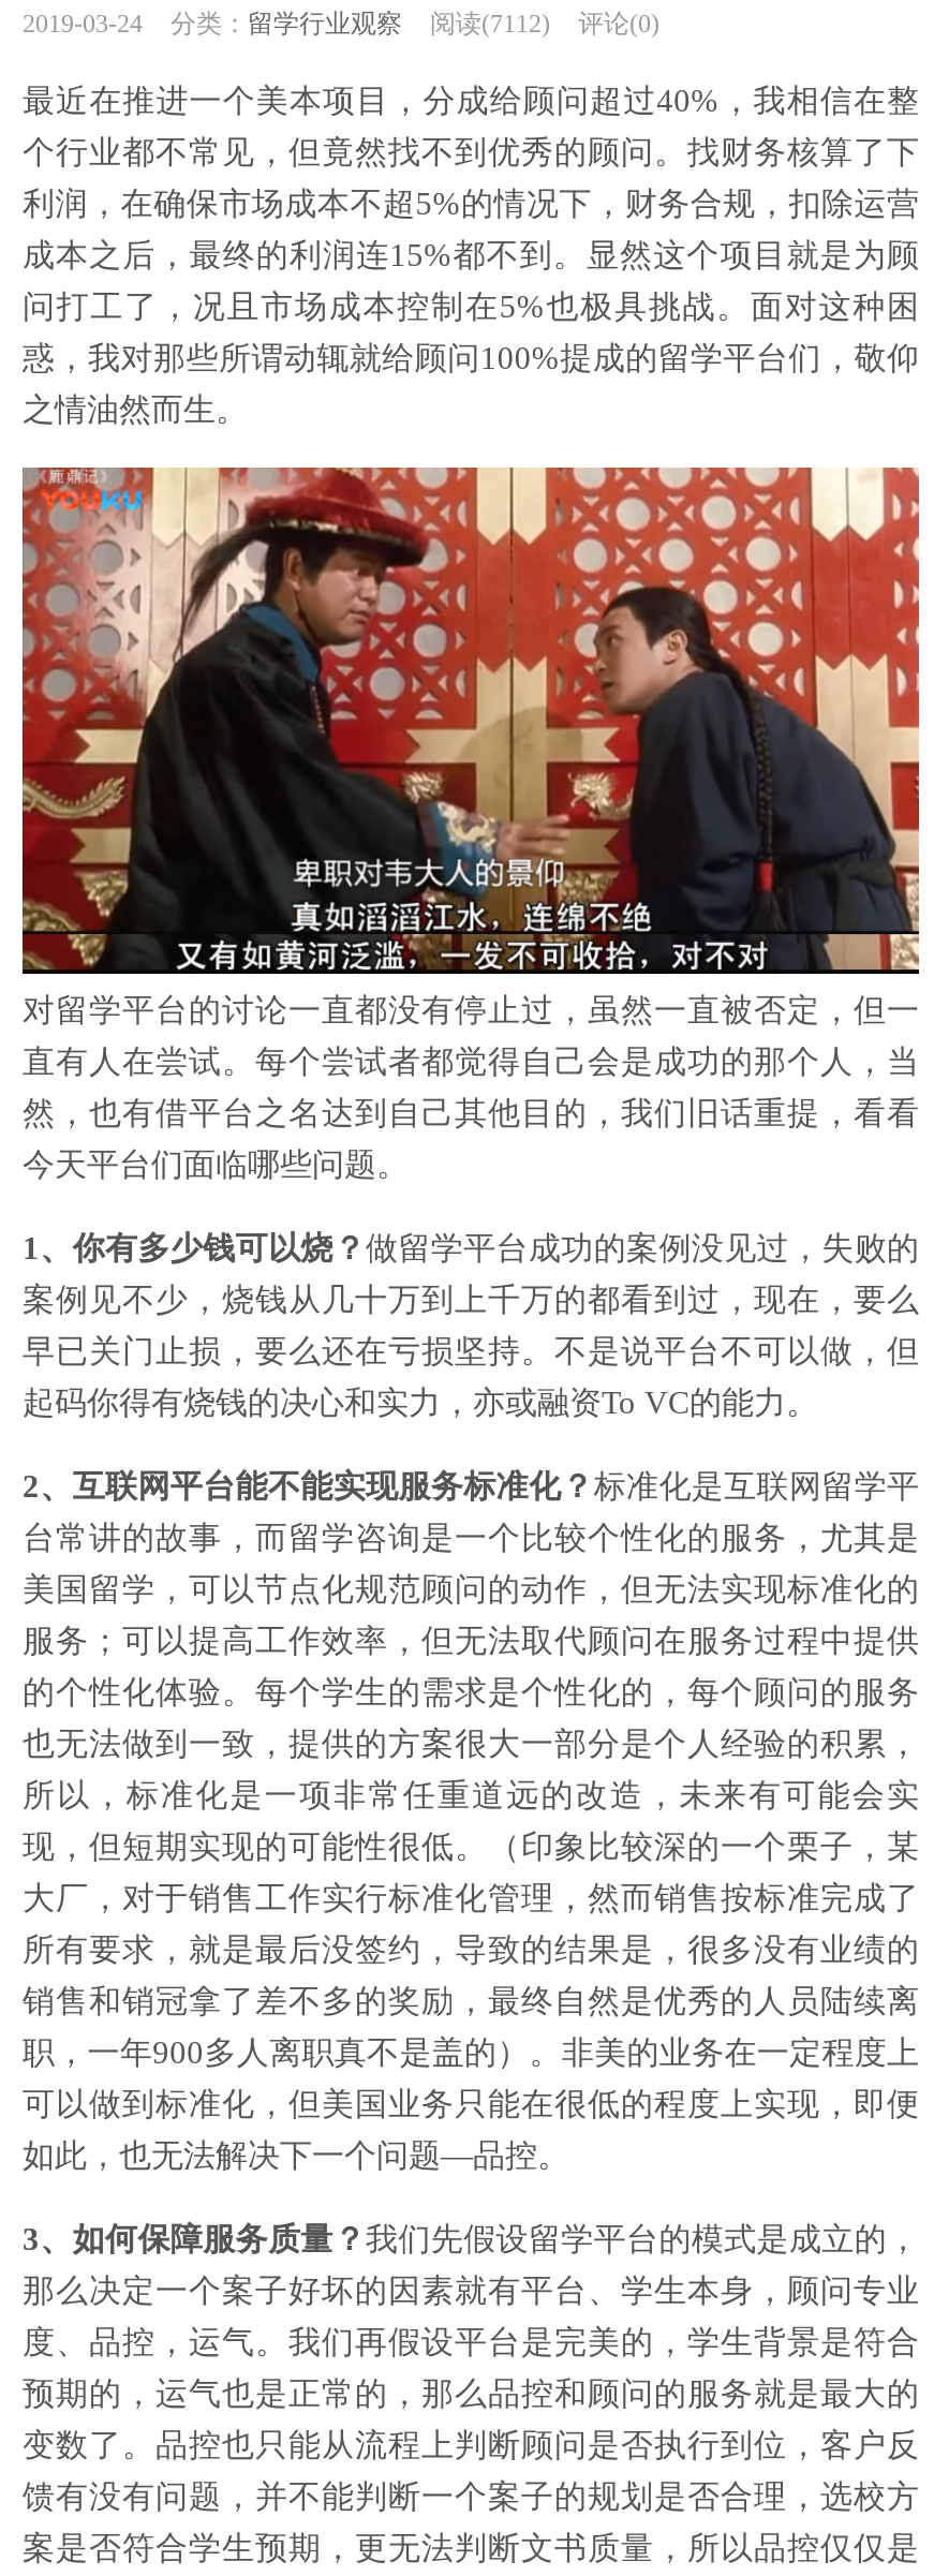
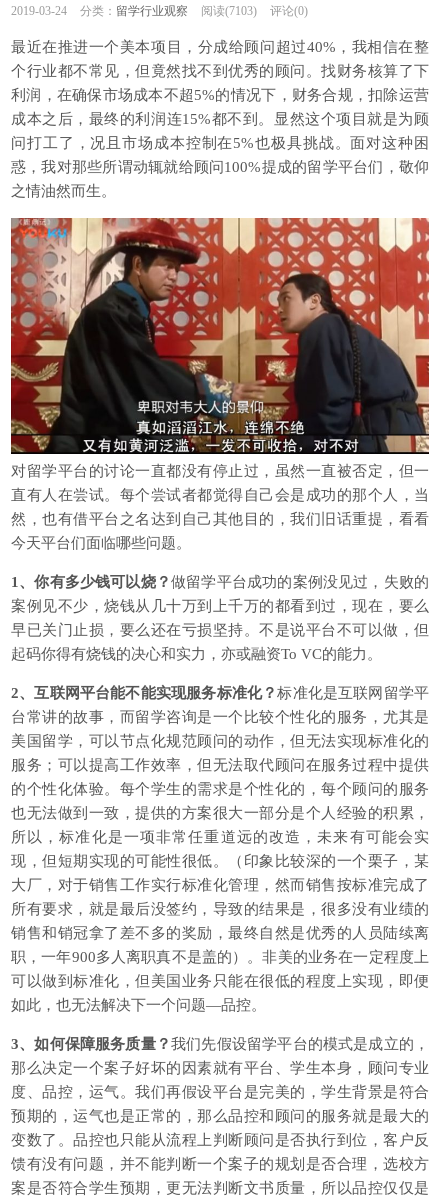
[23,9,659,39] 2019-03-24 分类：留学行业观察 阅读(7112) 评论(0) -> [11,4,308,18] 2019-03-24 分类：留学行业观察 阅读(7103) 评论(0)

